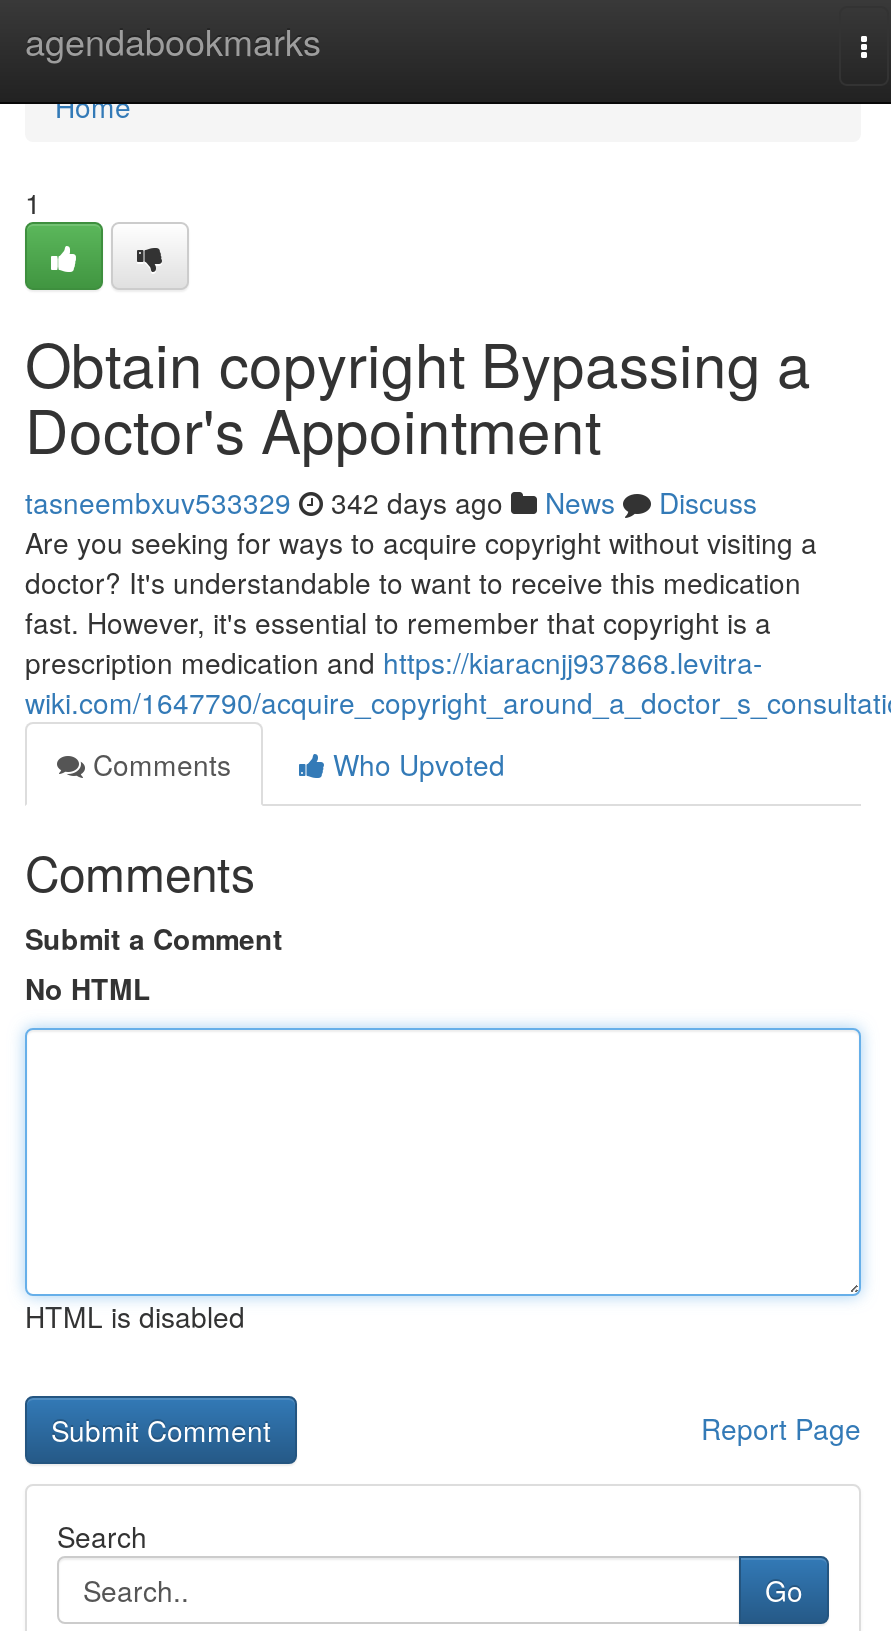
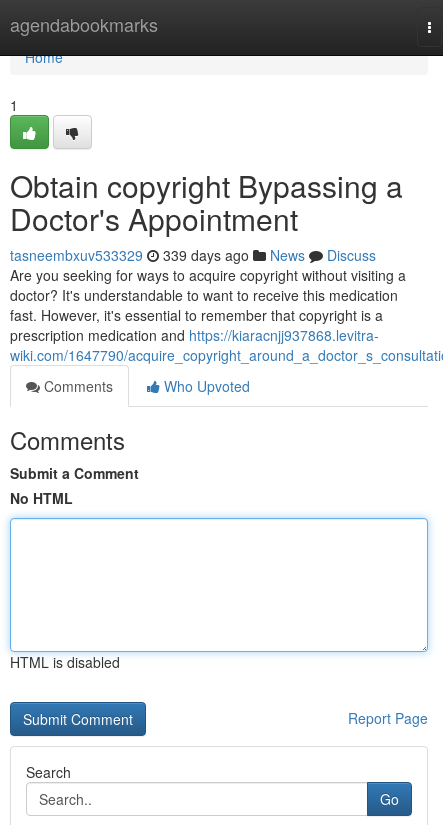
[25,482,757,522] tasneembxuv533329 342 days ago News Discuss -> [10,245,376,265] tasneembxuv533329 339 days ago News Discuss

